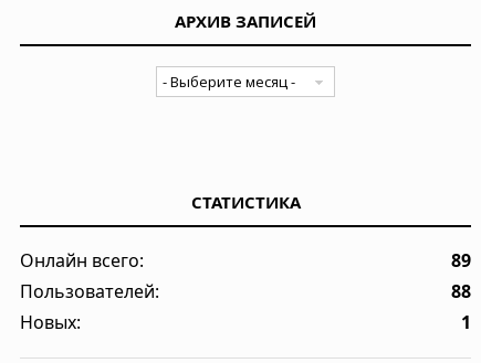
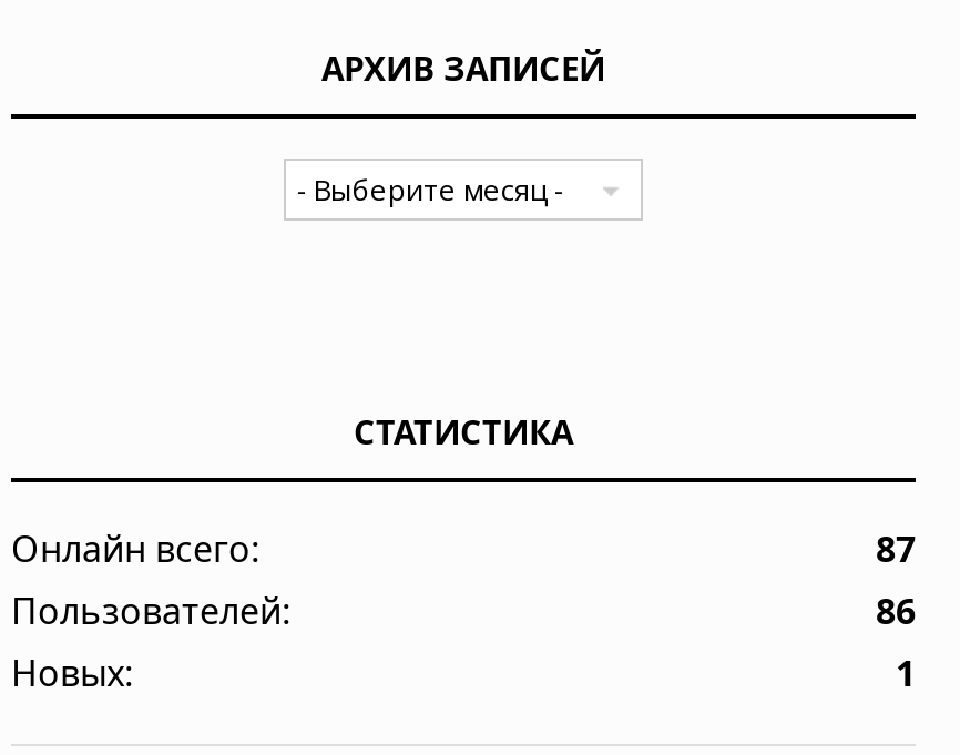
[451,248,471,272] 89 -> [876,524,916,573] 87
[451,279,471,303] 88 -> [876,586,916,635] 86

